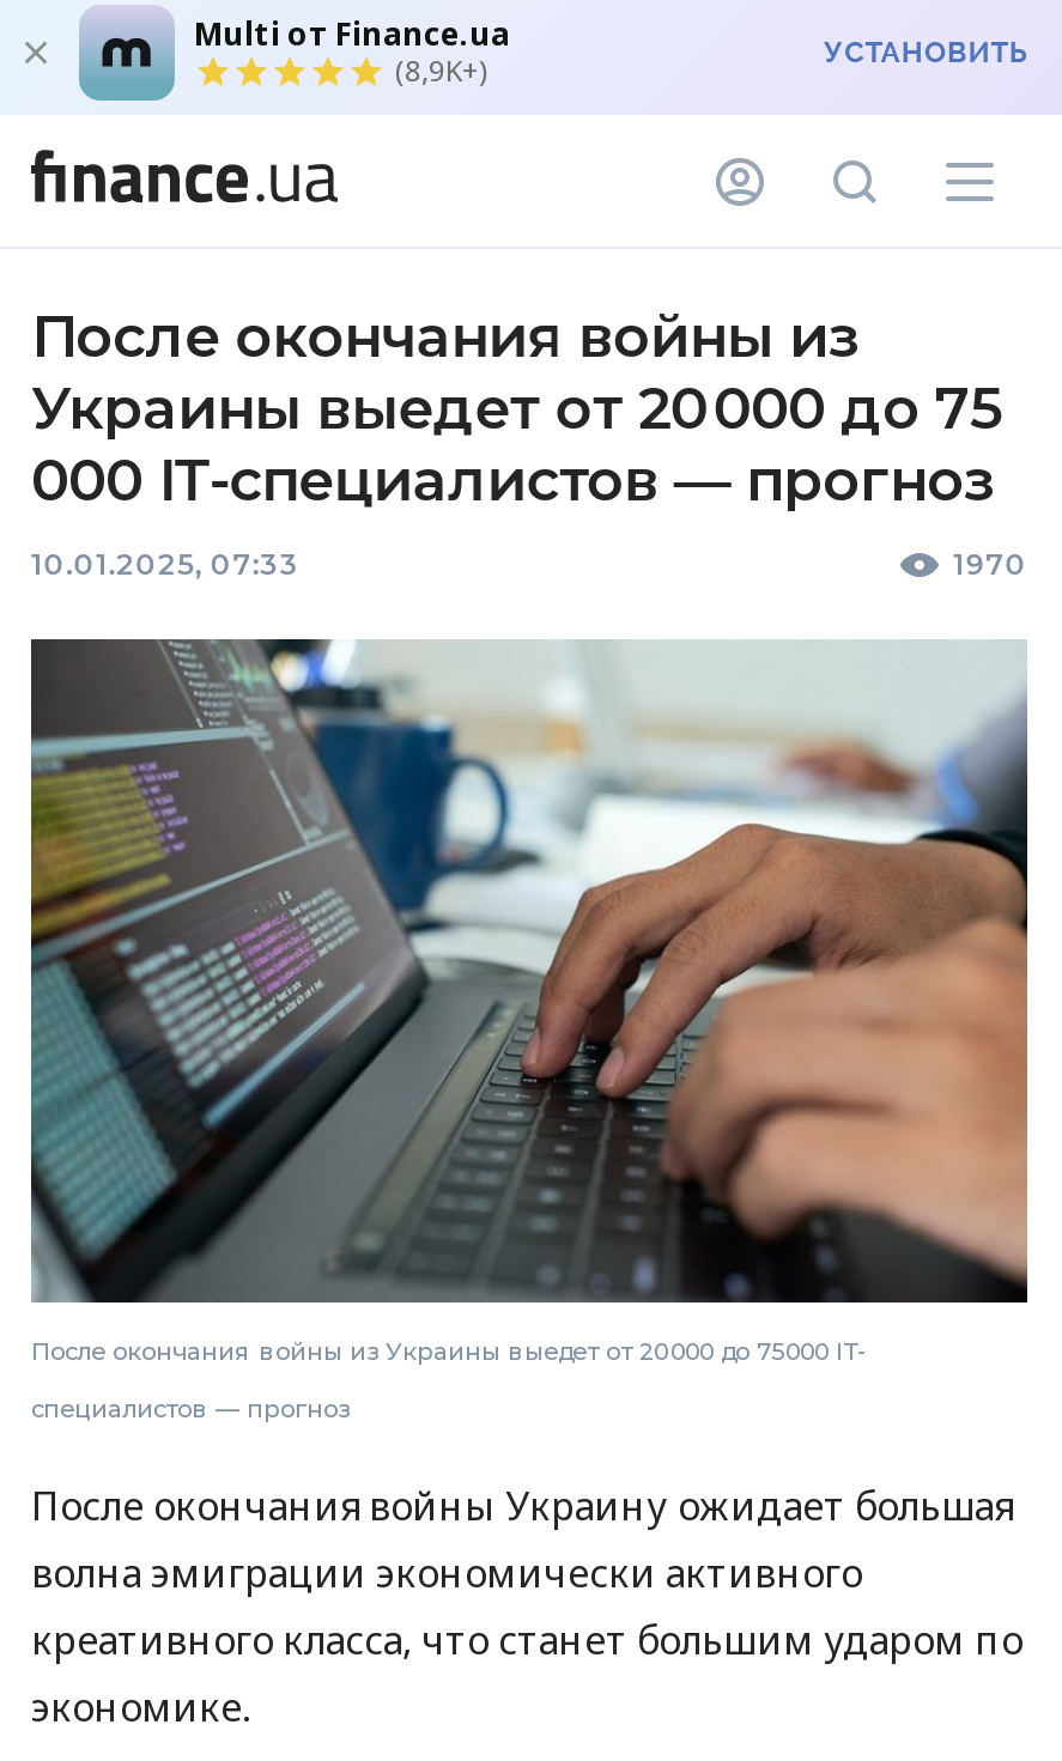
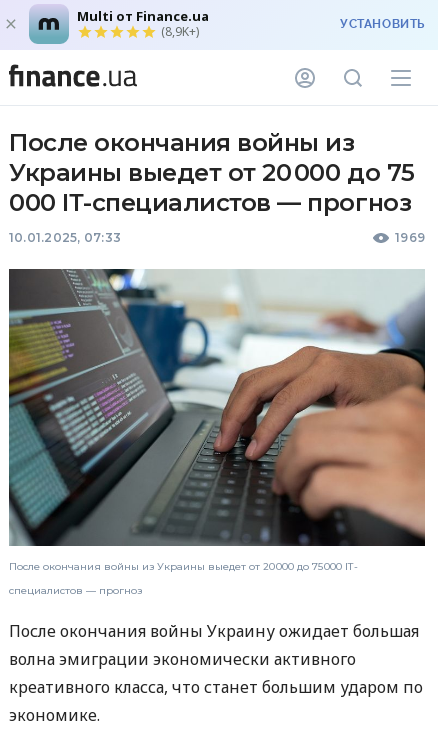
[953,546,1027,582] 1970 -> [395,230,425,245] 1969

